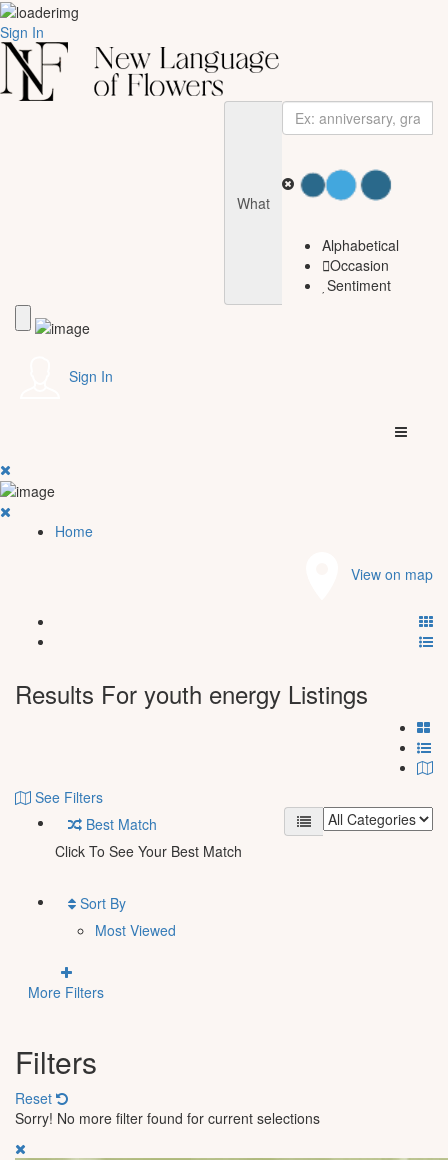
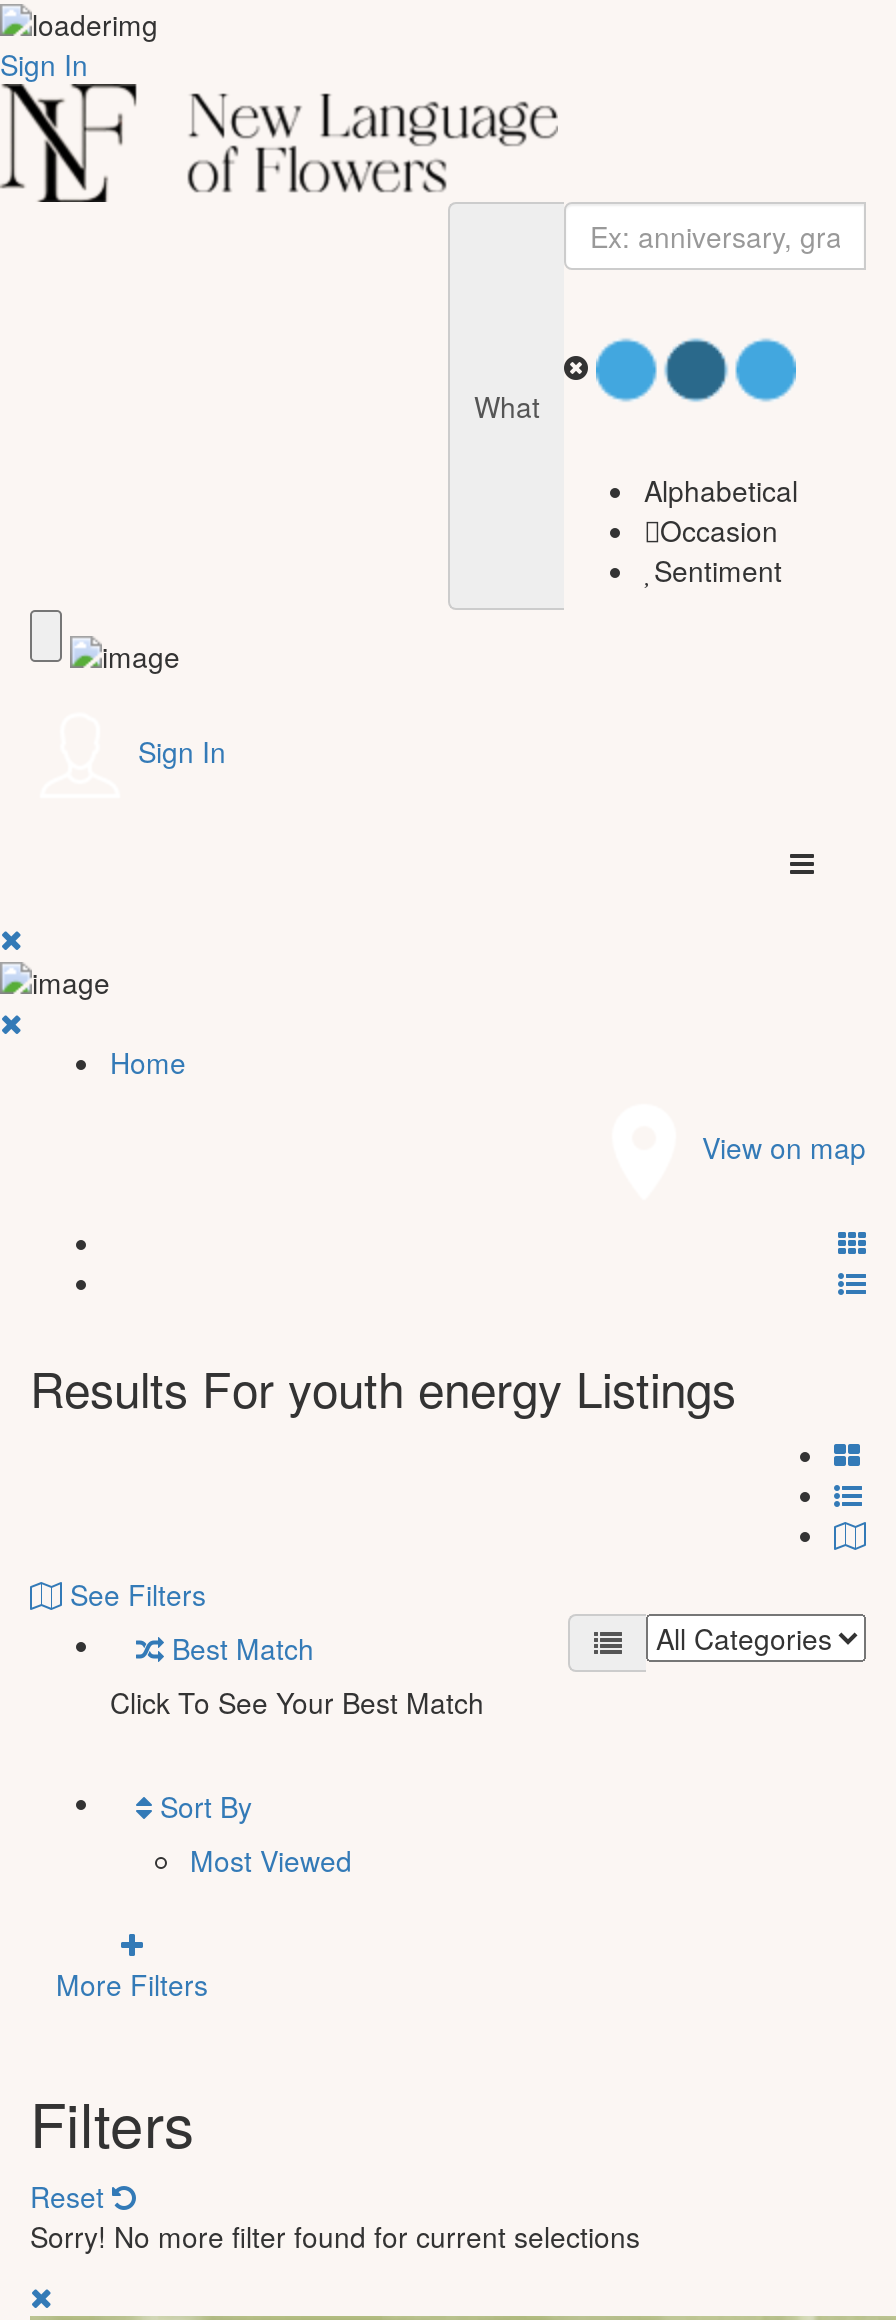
[298,169,398,201] [image] -> [594,336,798,404] [image]

